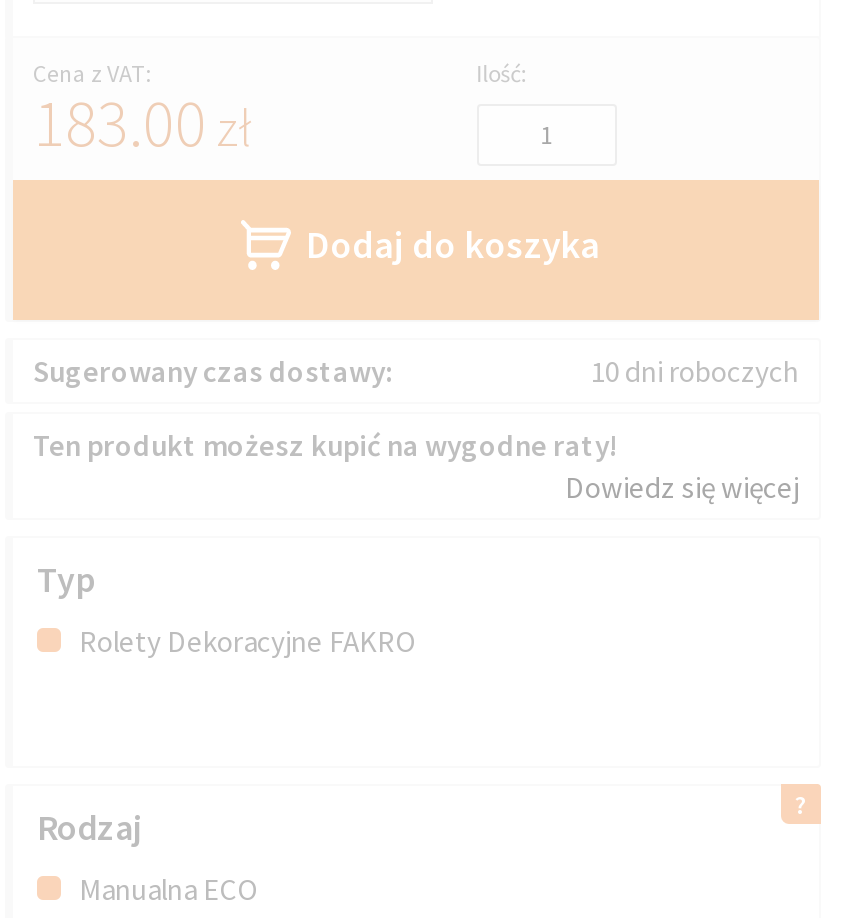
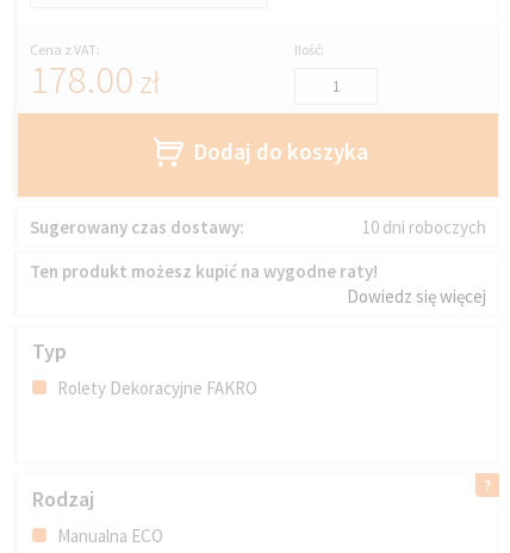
[33,82,251,164] 183.00 zł -> [30,55,160,104] 178.00 zł

